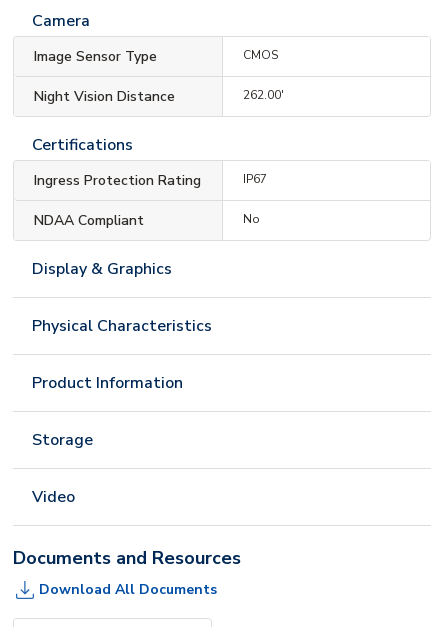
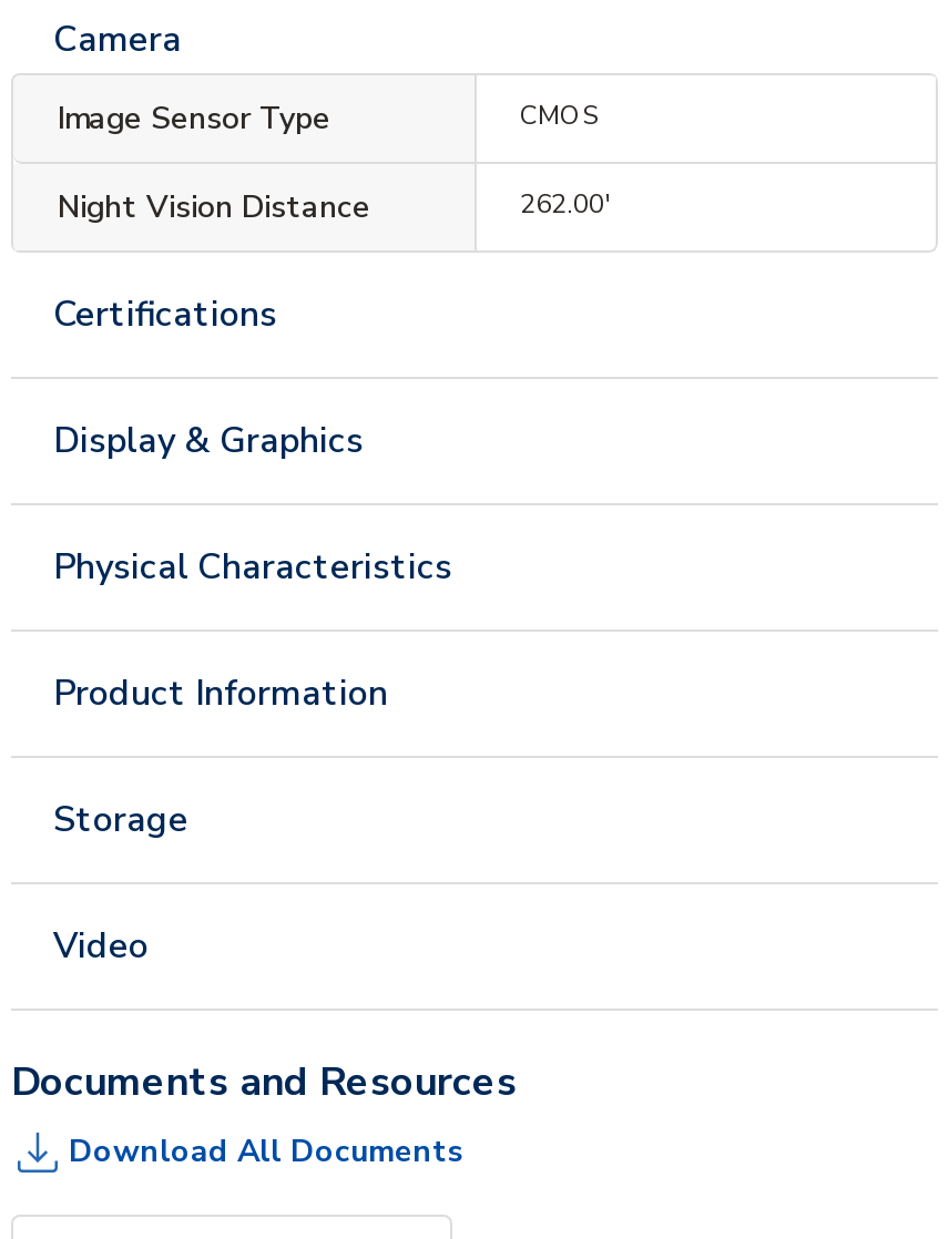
[34,171,266,230] Ingress Protection Rating | IP67 | NDAA Compliant | No -> none

